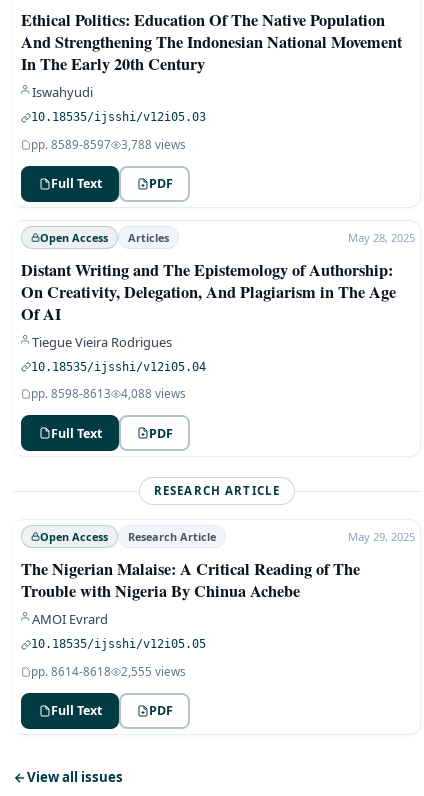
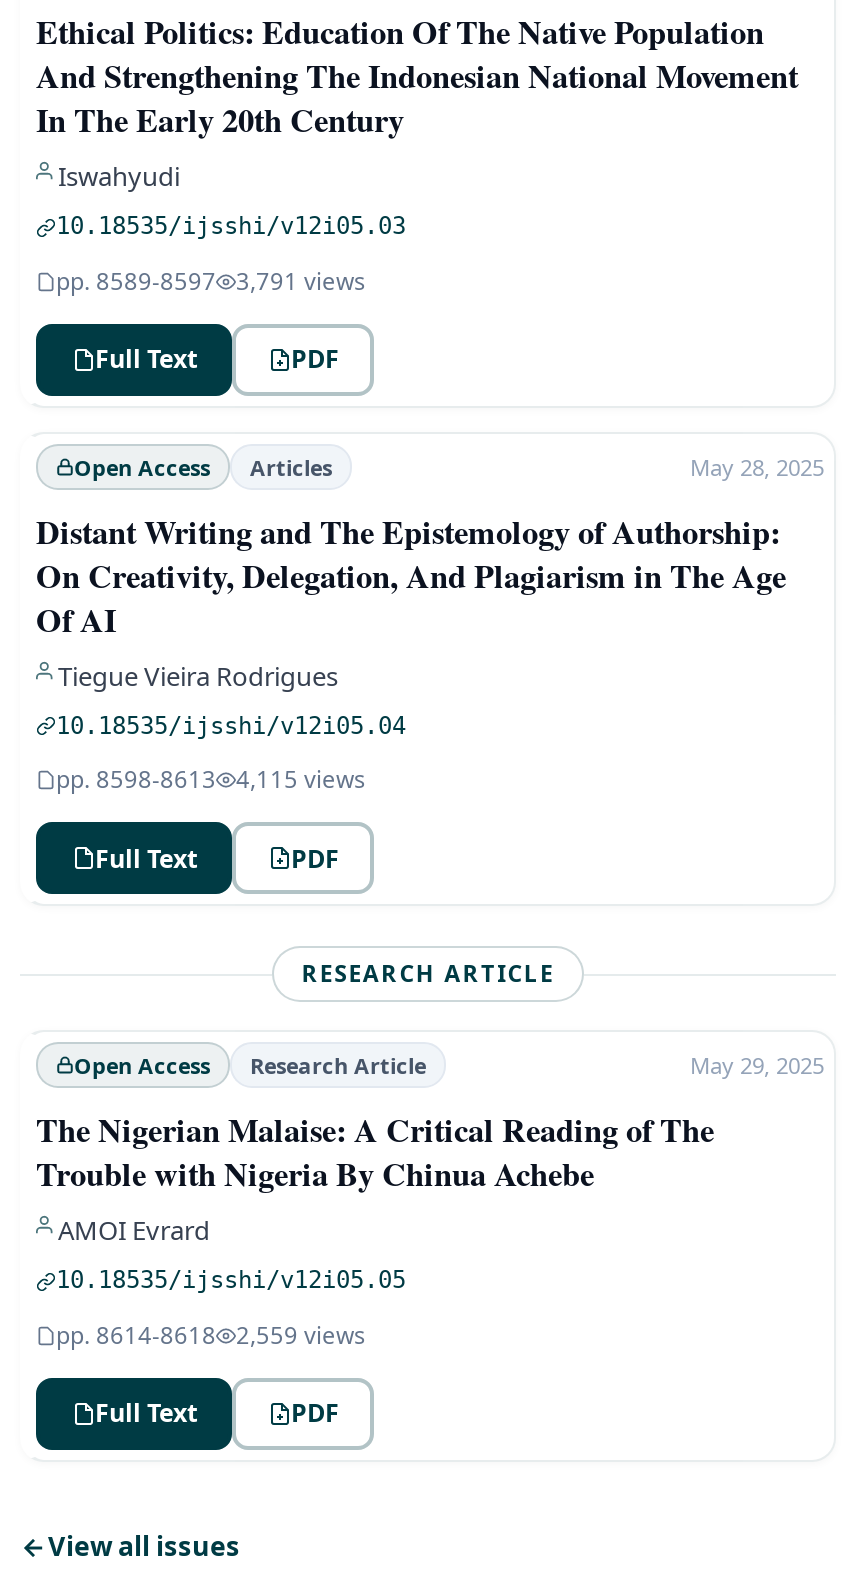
[31,136,186,151] pp. 8589-8597 3,788 views -> [56,265,366,295] pp. 8589-8597 3,791 views
[31,386,186,401] pp. 8598-8613 4,088 views -> [56,764,366,794] pp. 8598-8613 4,115 views
[31,663,186,678] pp. 8614-8618 2,555 views -> [56,1319,366,1349] pp. 8614-8618 2,559 views

